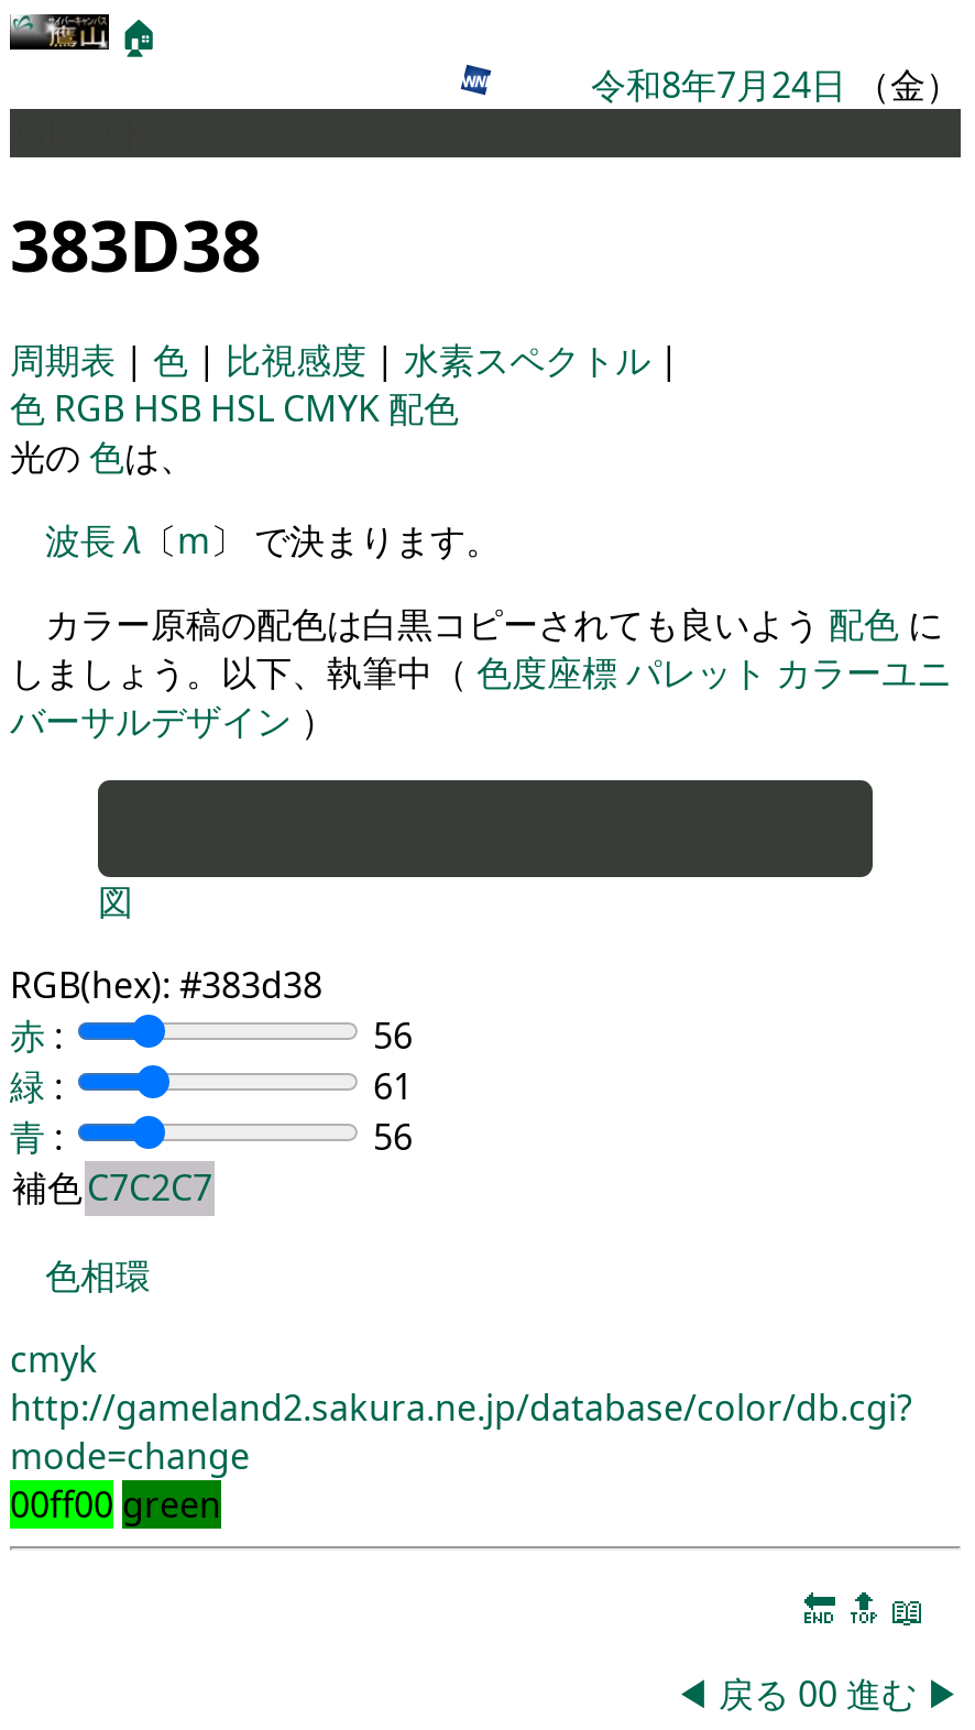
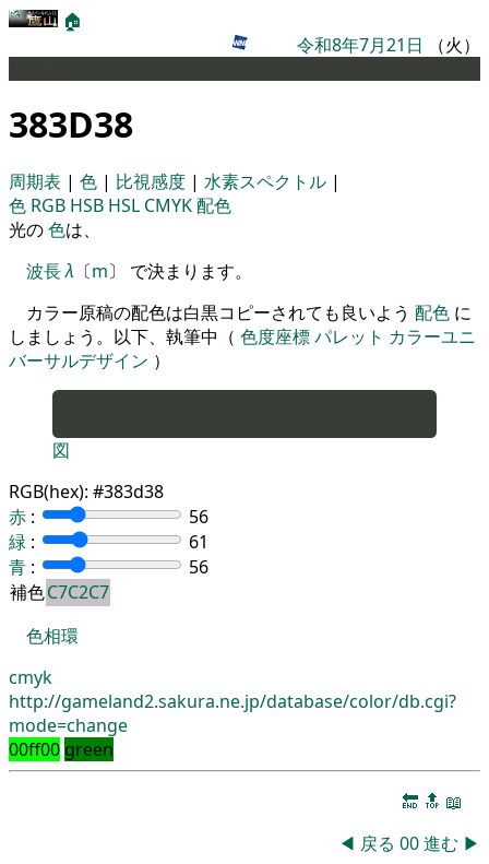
[591,61,961,109] 令和8年7月24日（金） -> [297,33,480,57] 令和8年7月21日（火）

